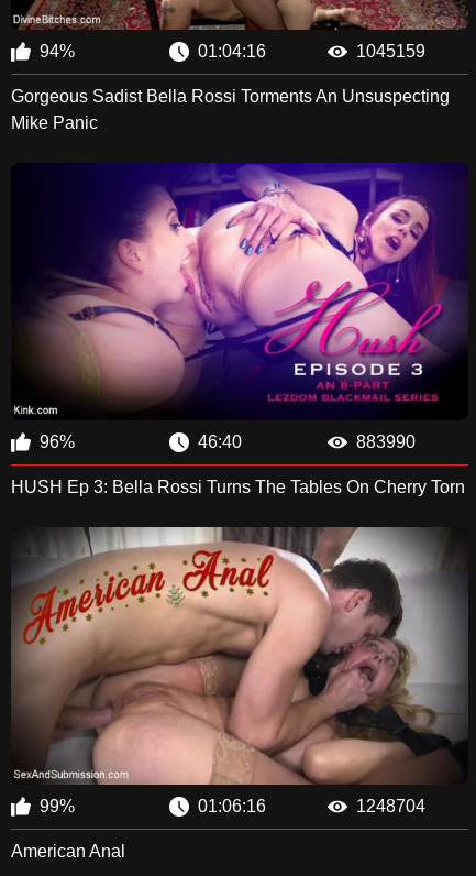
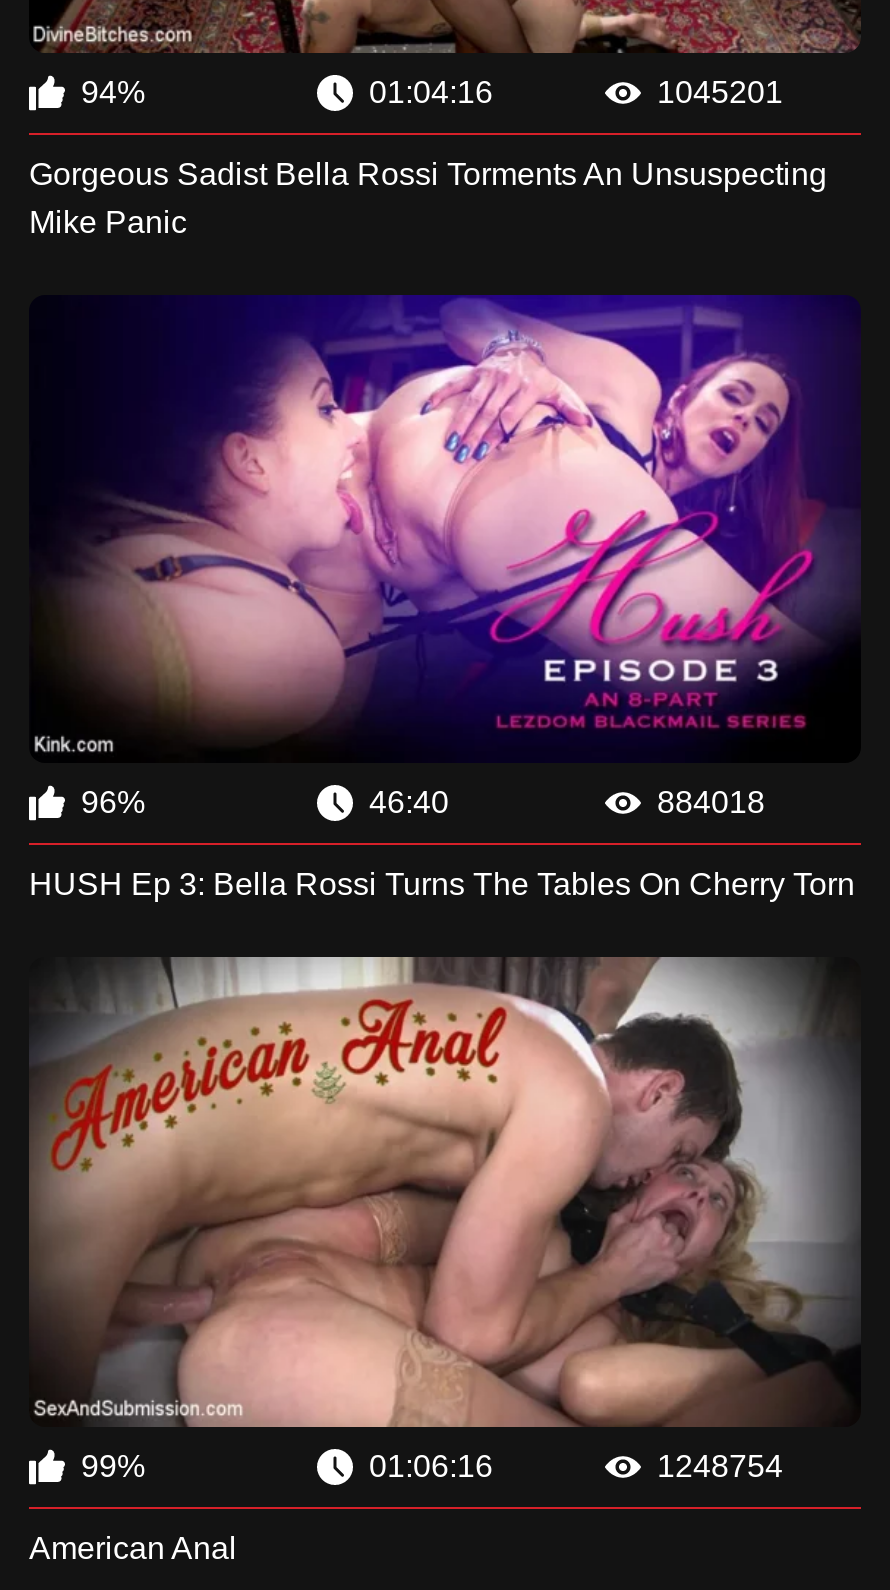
[356,41,425,60] 1045159 -> [657,75,783,109] 1045201
[356,432,416,451] 883990 -> [657,786,765,820] 884018
[356,797,425,816] 1248704 -> [657,1448,783,1482] 1248754

